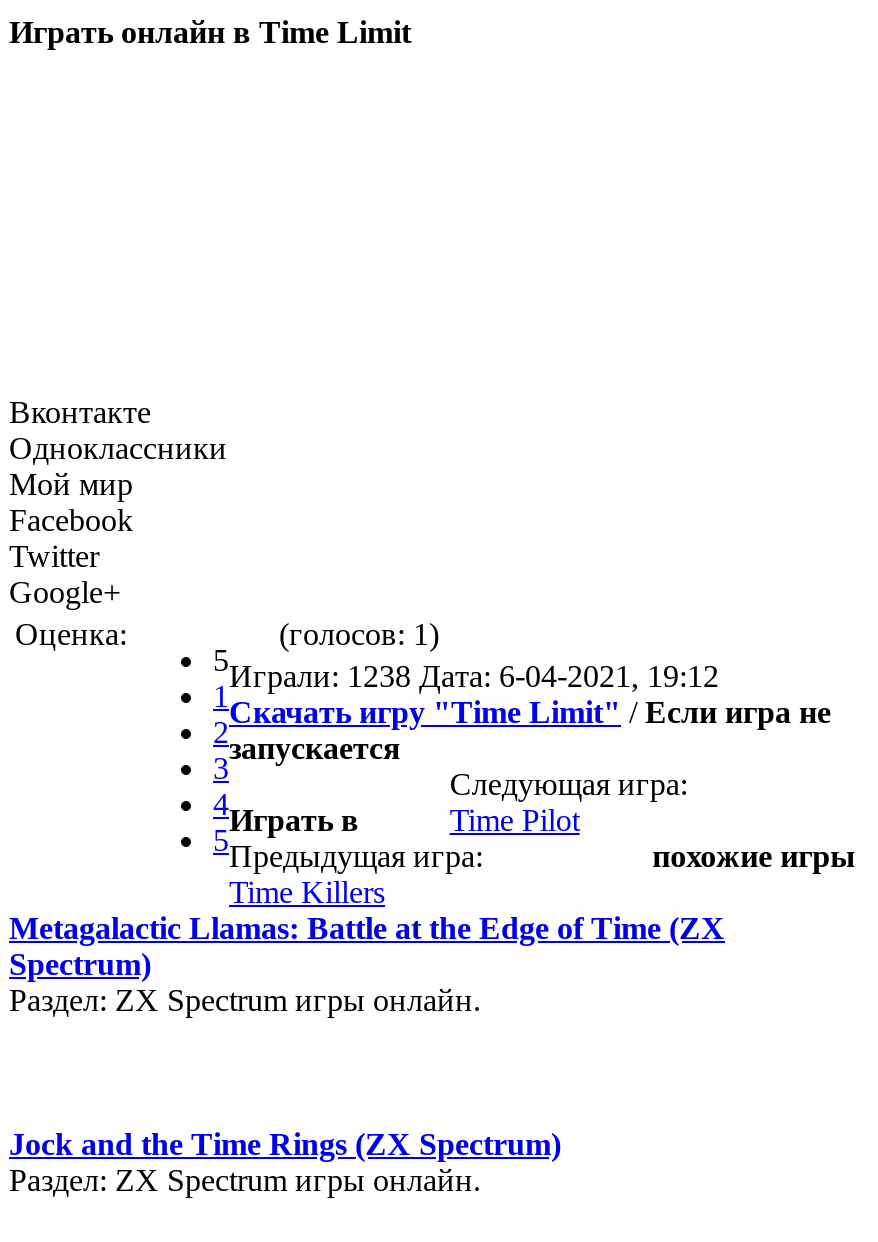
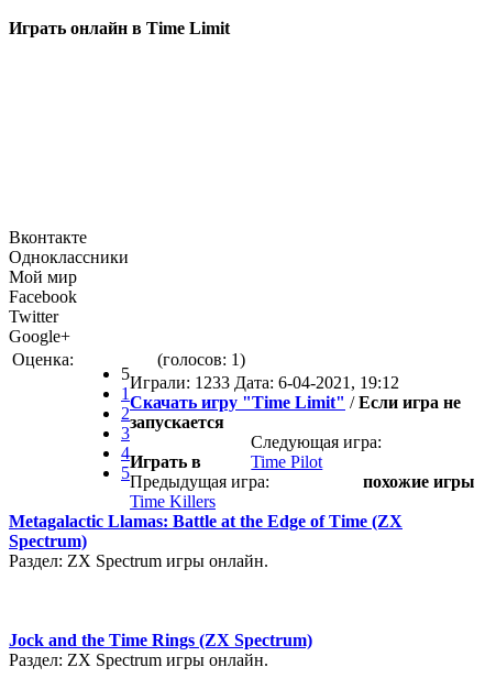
[213,643,719,693] 5 Играли: 1238 Дата: 6-04-2021, 19:12 -> [121,364,399,392] 5 Играли: 1233 Дата: 6-04-2021, 19:12

